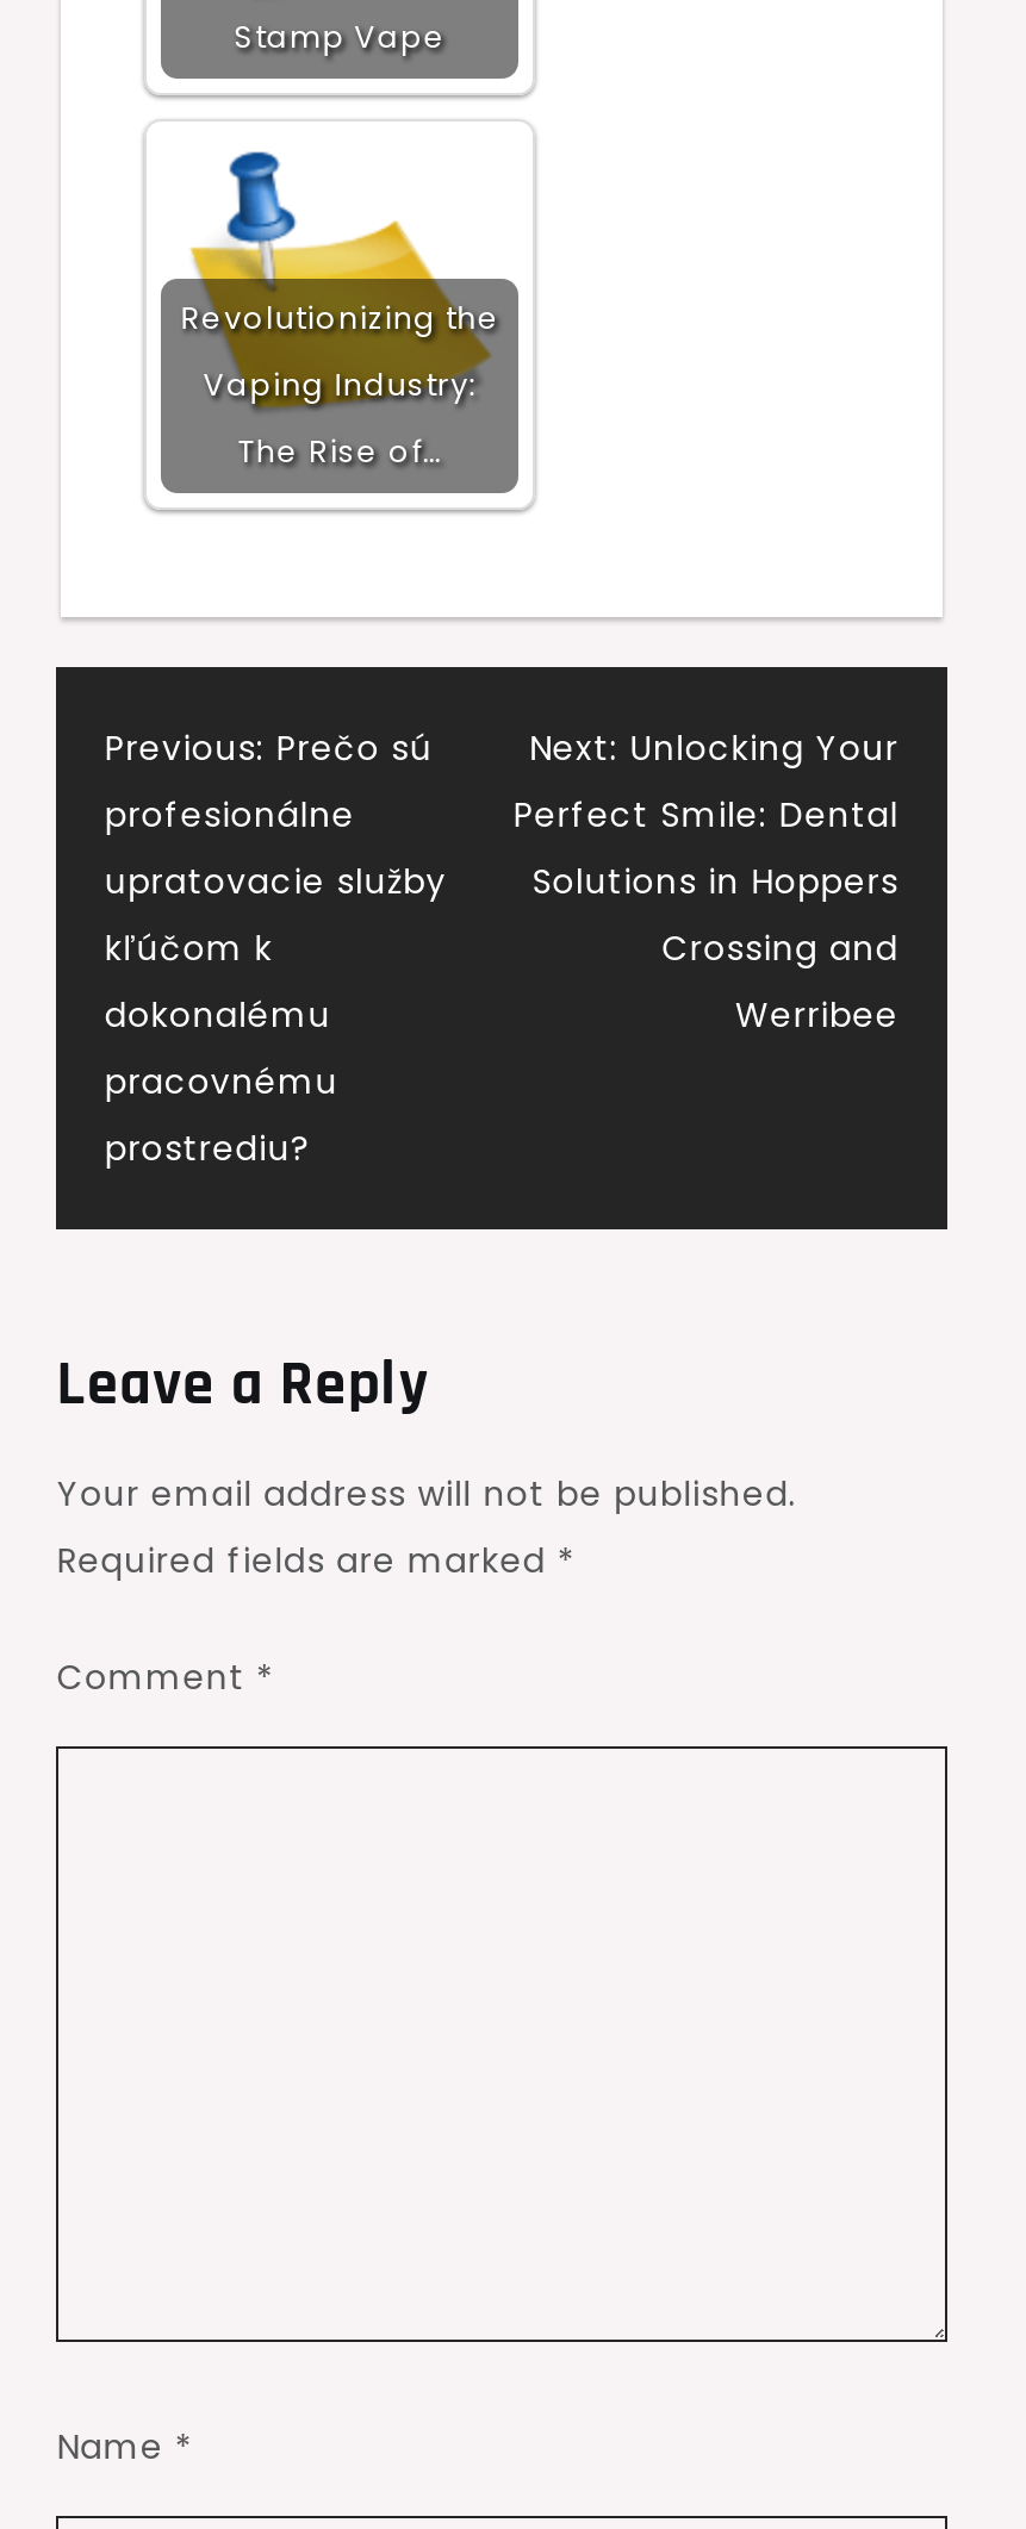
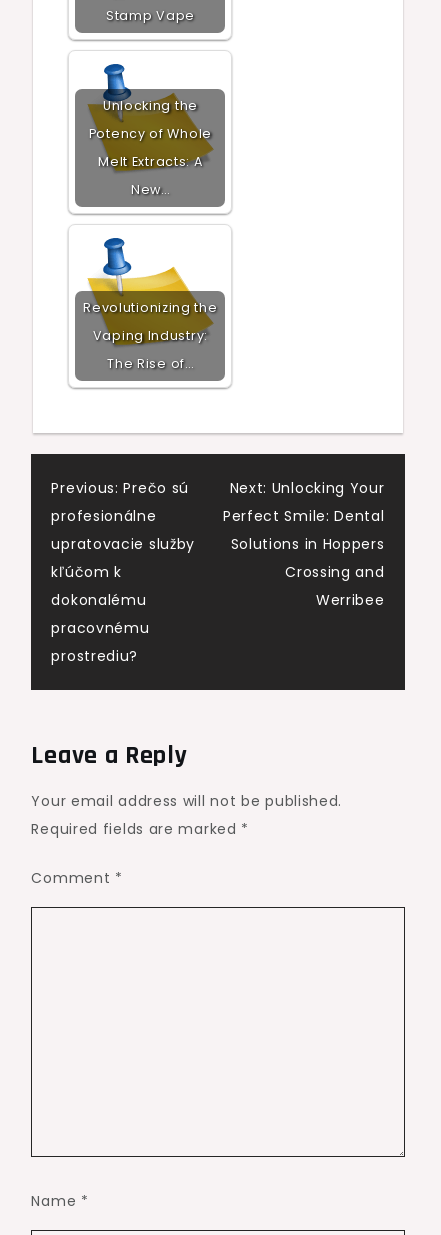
none -> [89,97,212,198] Unlocking the | Potency of Whole | Melt Extracts: A | New…

